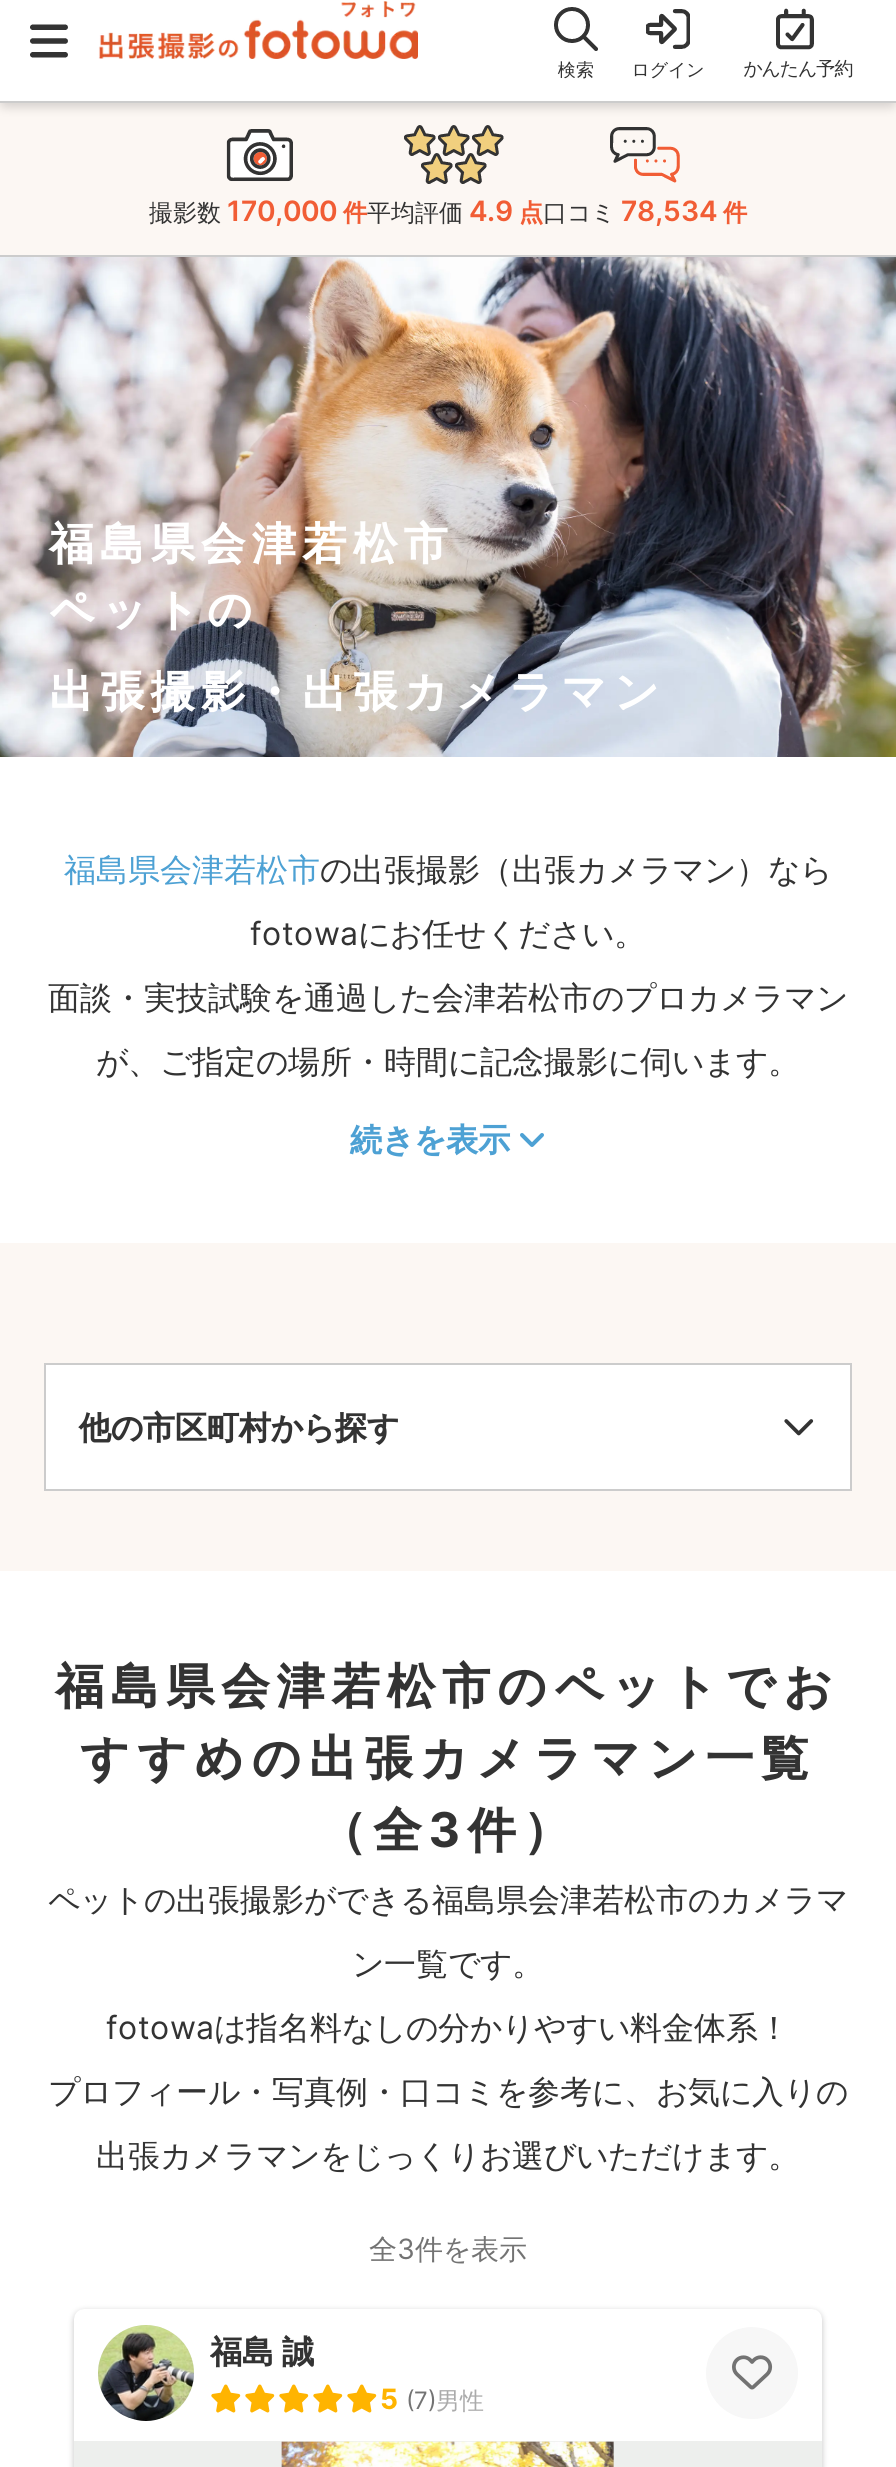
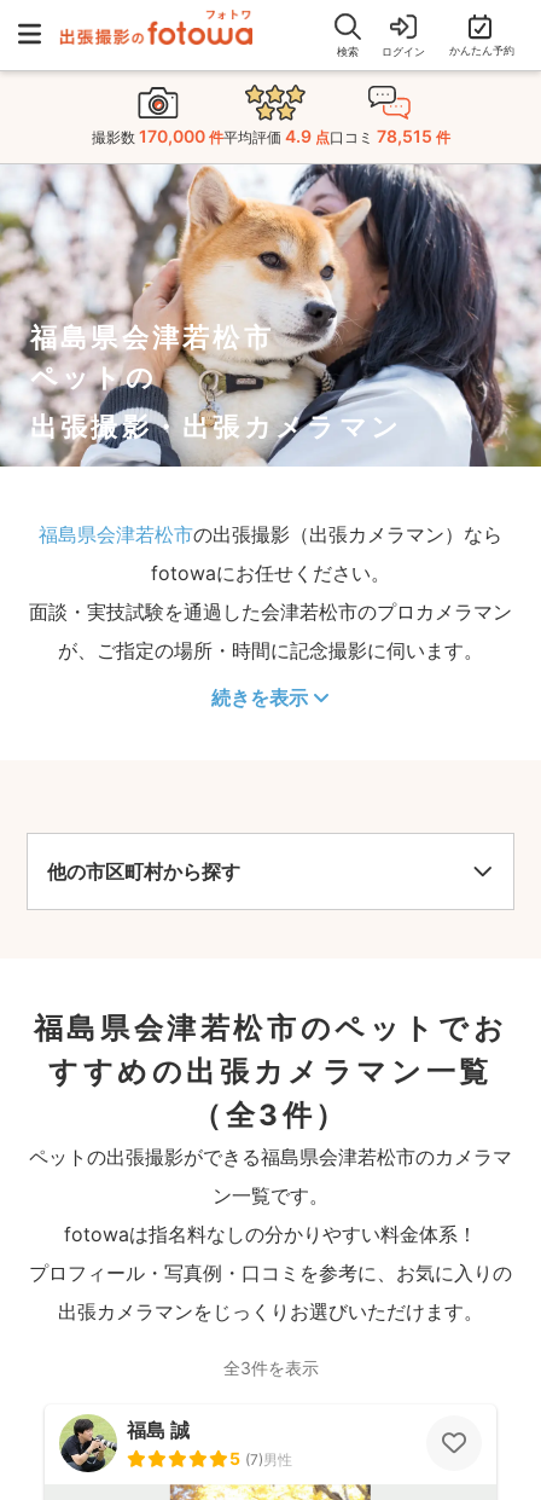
[149,193,747,227] 撮影数 170,000 件平均評価 4.9 点口コミ 78,534 件 -> [91,126,450,146] 撮影数 170,000 件平均評価 4.9 点口コミ 78,515 件

